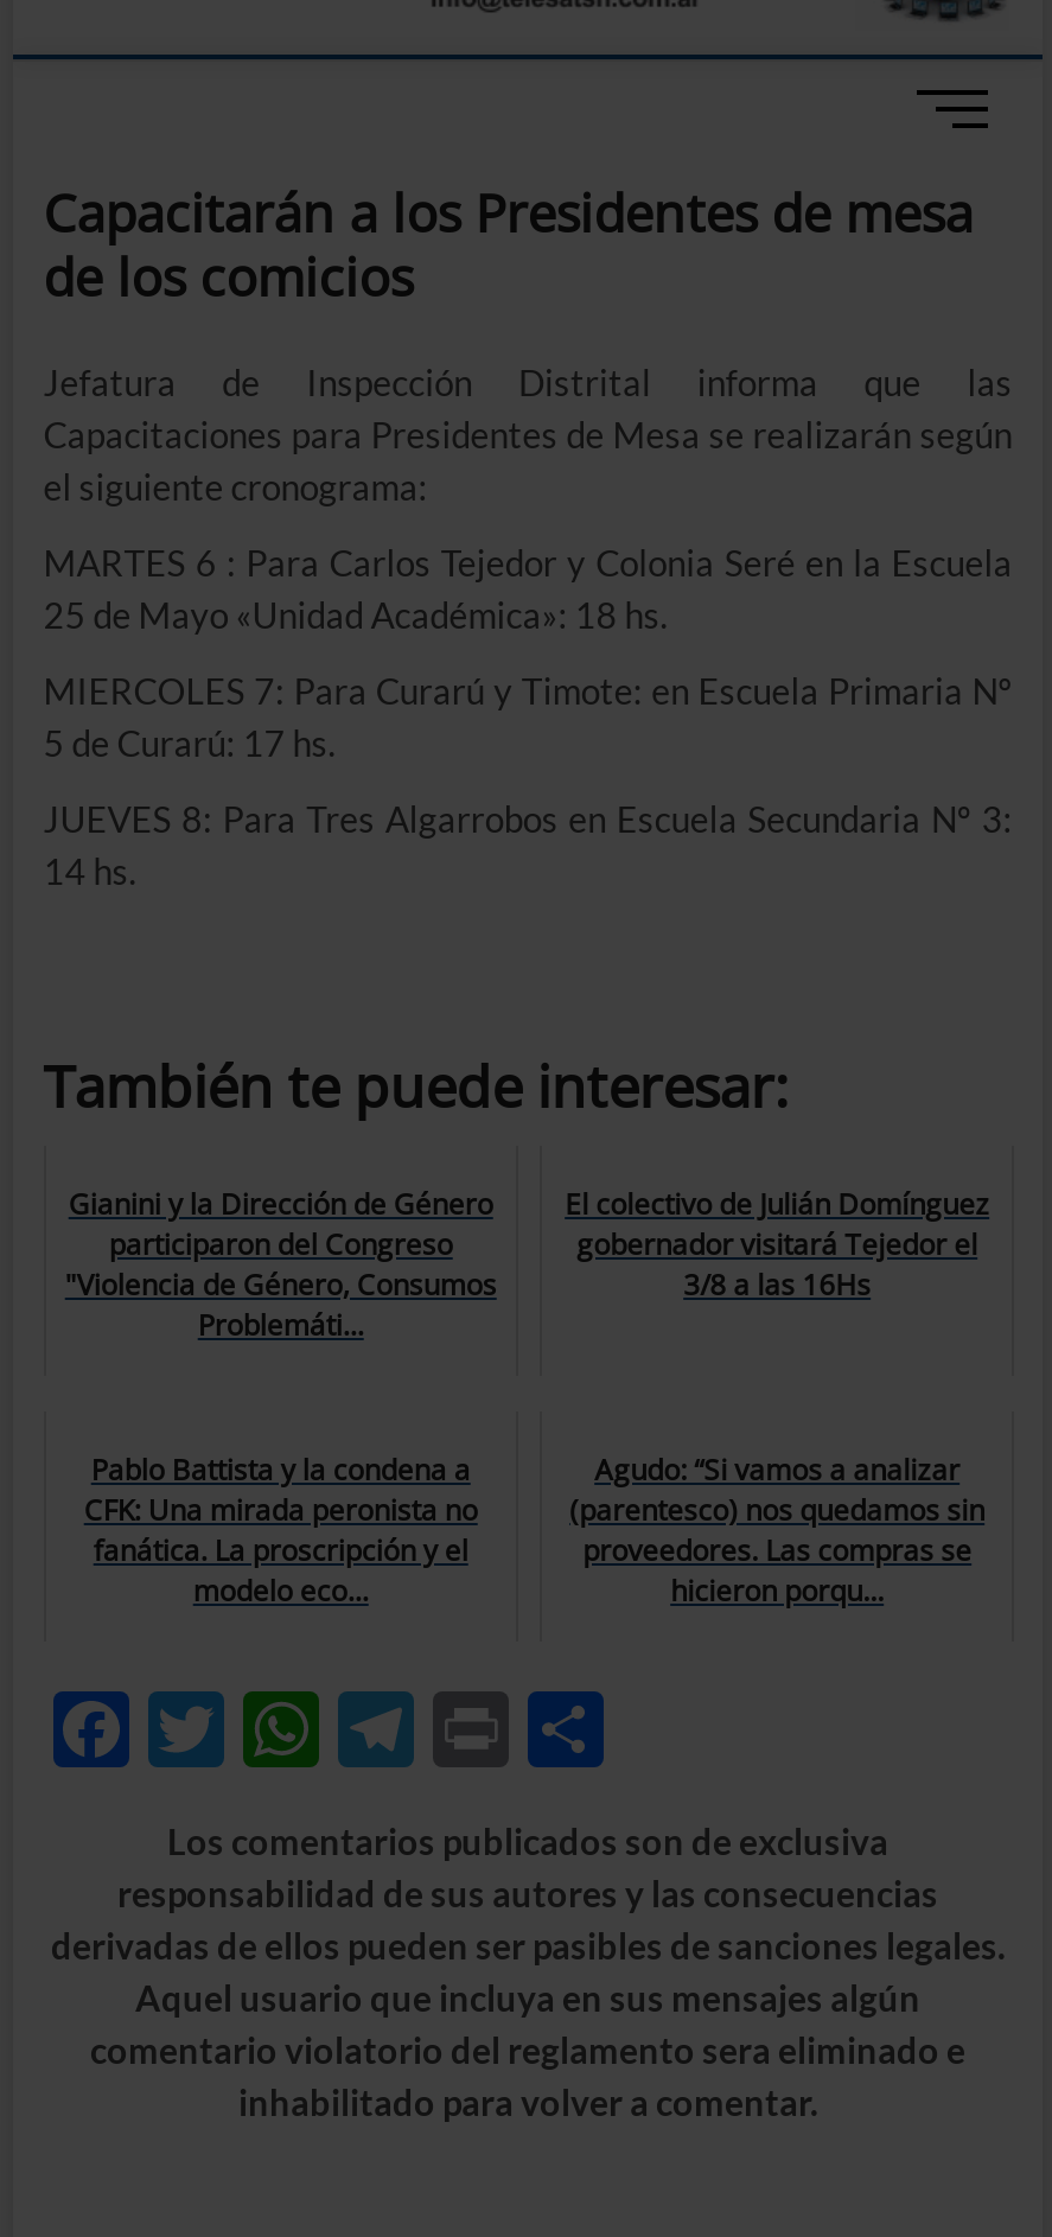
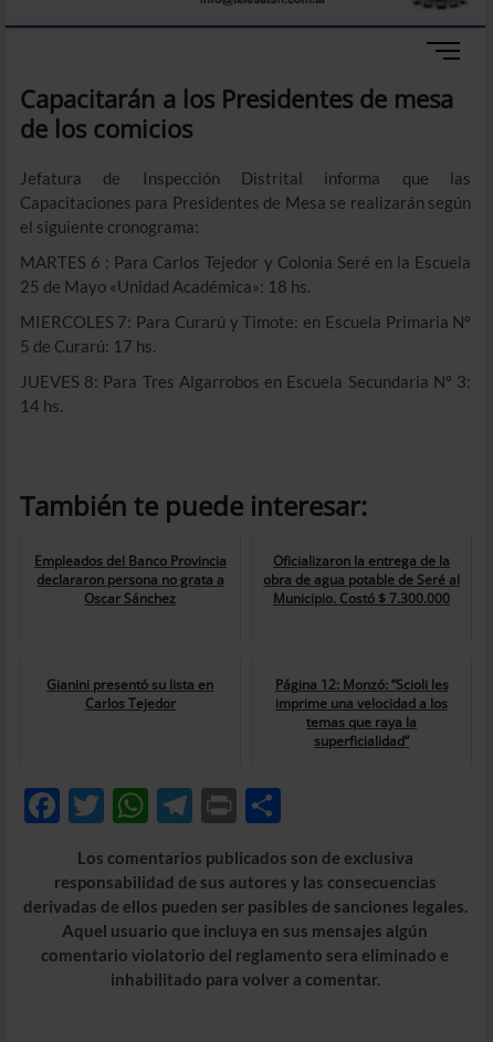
[65,1183,497,1345] Gianini y la Dirección de Género | participaron del Congreso | "Violencia de Género, Consumos | Problemáti... -> [34,551,226,608] Empleados del Banco Provincia | declararon persona no grata a | Oscar Sánchez
[565,1183,989,1304] El colectivo de Julián Domínguez | gobernador visitará Tejedor el | 3/8 a las 16Hs -> [263,551,460,608] Oficializaron la entrega de la | obra de agua potable de Seré al | Municipio. Costó $ 7.300.000
[84,1449,478,1610] Pablo Battista y la condena a | CFK: Una mirada peronista no | fanática. La proscripción y el | modelo eco... -> [47,675,214,712] Gianini presentó su lista en | Carlos Tejedor
[570,1449,985,1610] Agudo: “Si vamos a analizar | (parentesco) nos quedamos sin | proveedores. Las compras se | hicieron porqu... -> [275,675,448,750] Página 12: Monzó: “Scioli les | imprime una velocidad a los | temas que raya la | superficialidad”

